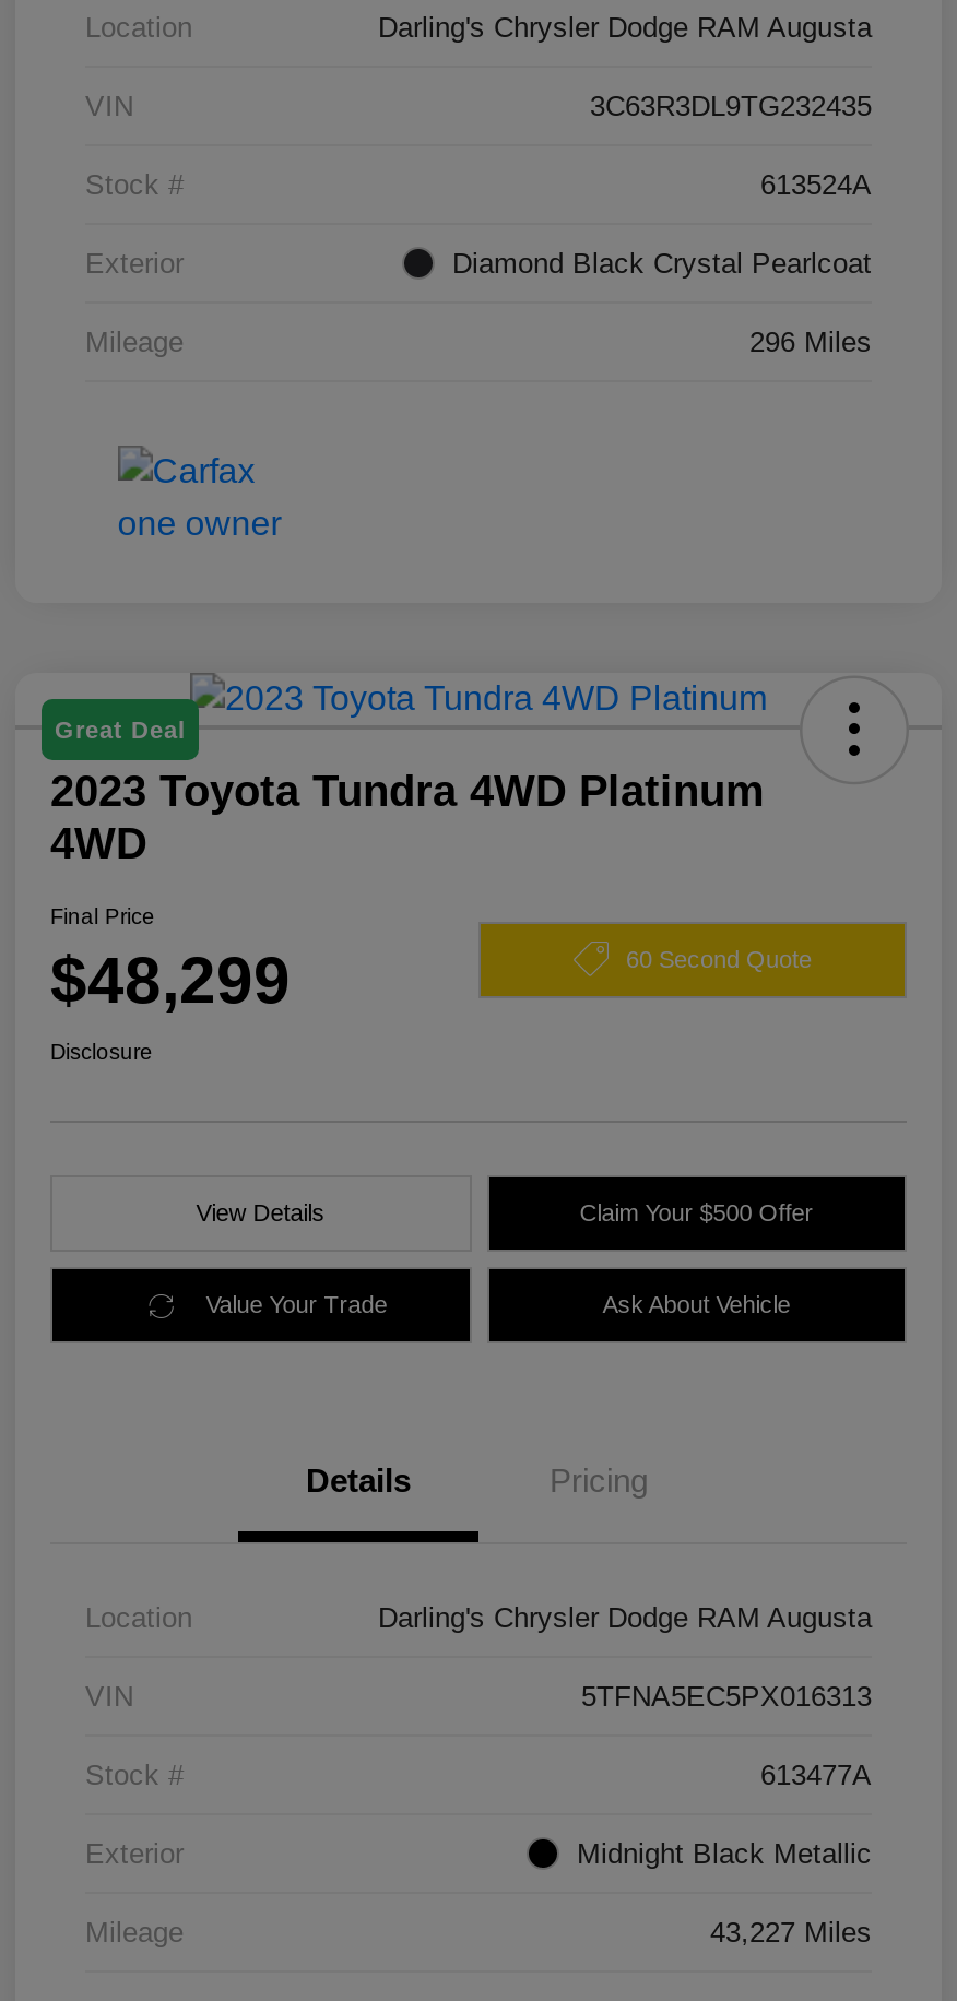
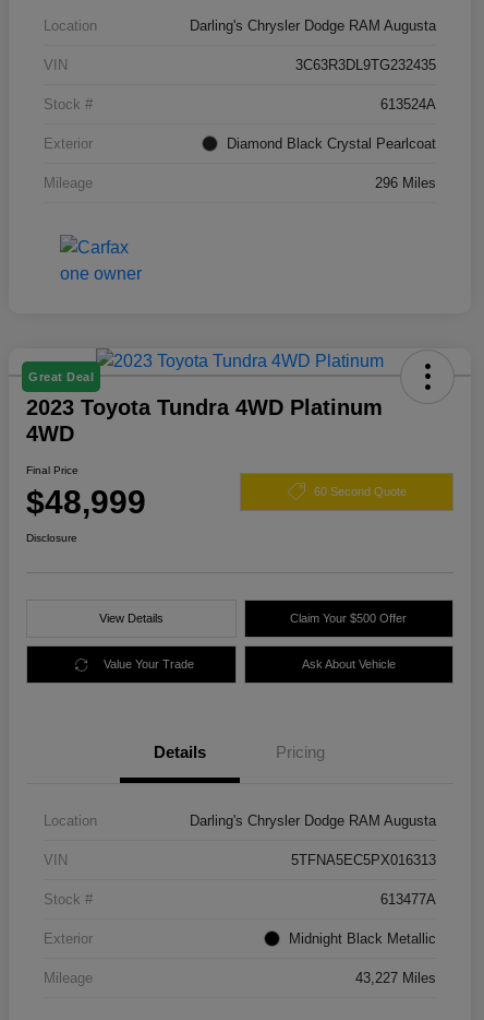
[50,944,291,1016] $48,299 -> [26,484,146,520] $48,999

